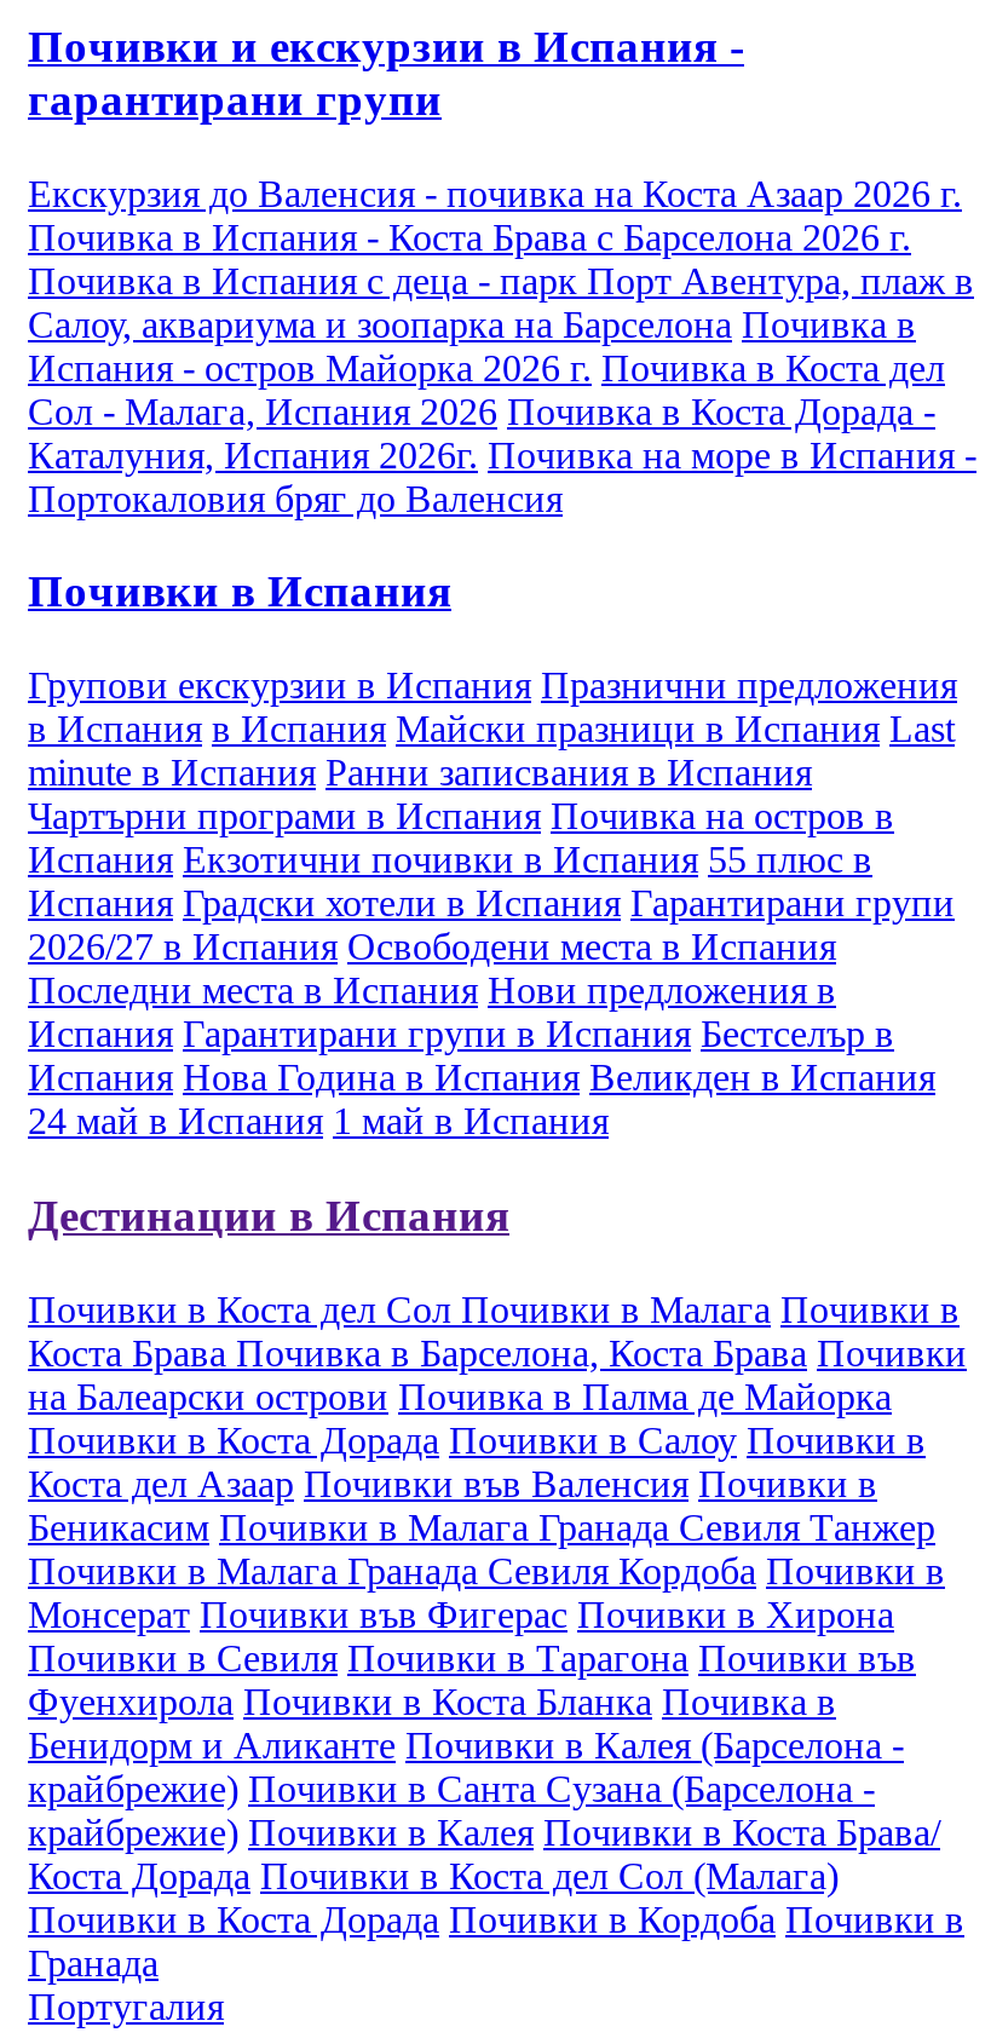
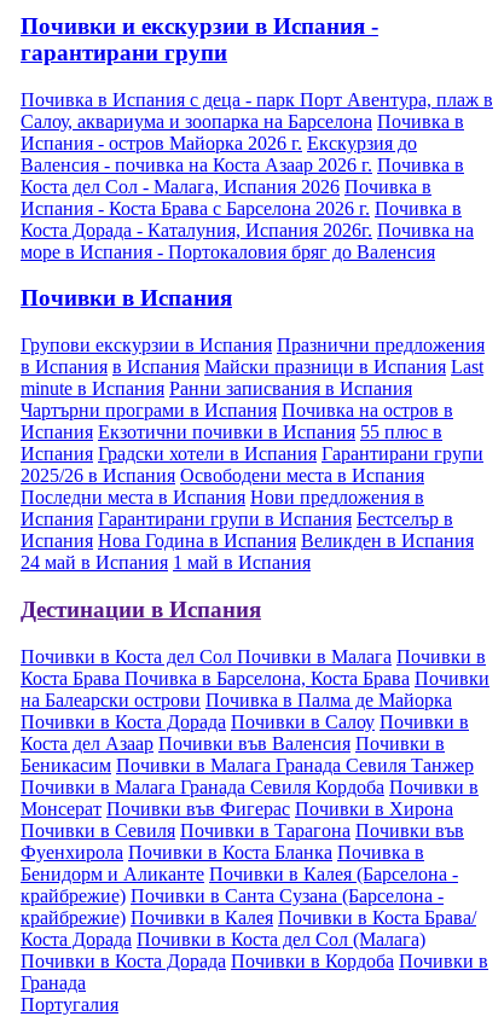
[28,173,962,257] Екскурзия до Валенсия - почивка на Коста Азаар 2026 г. | Почивка в Испания - Коста Брава с Барселона 2026 г. -> none
moved [28,260,974,344] -> [21,89,493,131]: Почивка в Испания с деца - парк Порт Авентура, плаж в | Салоу, аквариума и зоопарка на Барселона Почивка в
[28,347,976,519] Испания - остров Майорка 2026 г. Почивка в Коста дел | Сол - Малага, Испания 2026 Почивка в Коста Дорада - | Каталуния, Испания 2026г. Почивка на море в Испания - | Портокаловия бряг до Валенсия -> [21,133,474,262] Испания - остров Майорка 2026 г. Екскурзия до | Валенсия - почивка на Коста Азаар 2026 г. Почивка в | Коста дел Сол - Малага, Испания 2026 Почивка в | Испания - Коста Брава с Барселона 2026 г. Почивка в | Коста Дорада - Каталуния, Испания 2026г. Почивка на | море в Испания - Портокаловия бряг до Валенсия
[28,926,836,967] 2026/27 в Испания Освободени места в Испания -> [21,465,424,486] 2025/26 в Испания Освободени места в Испания

